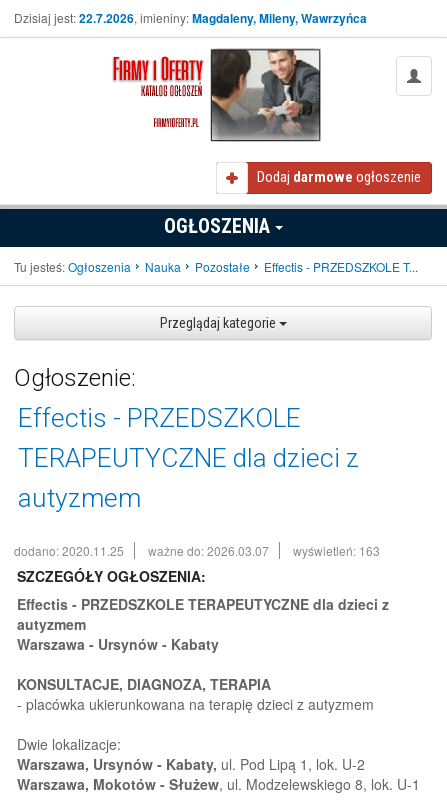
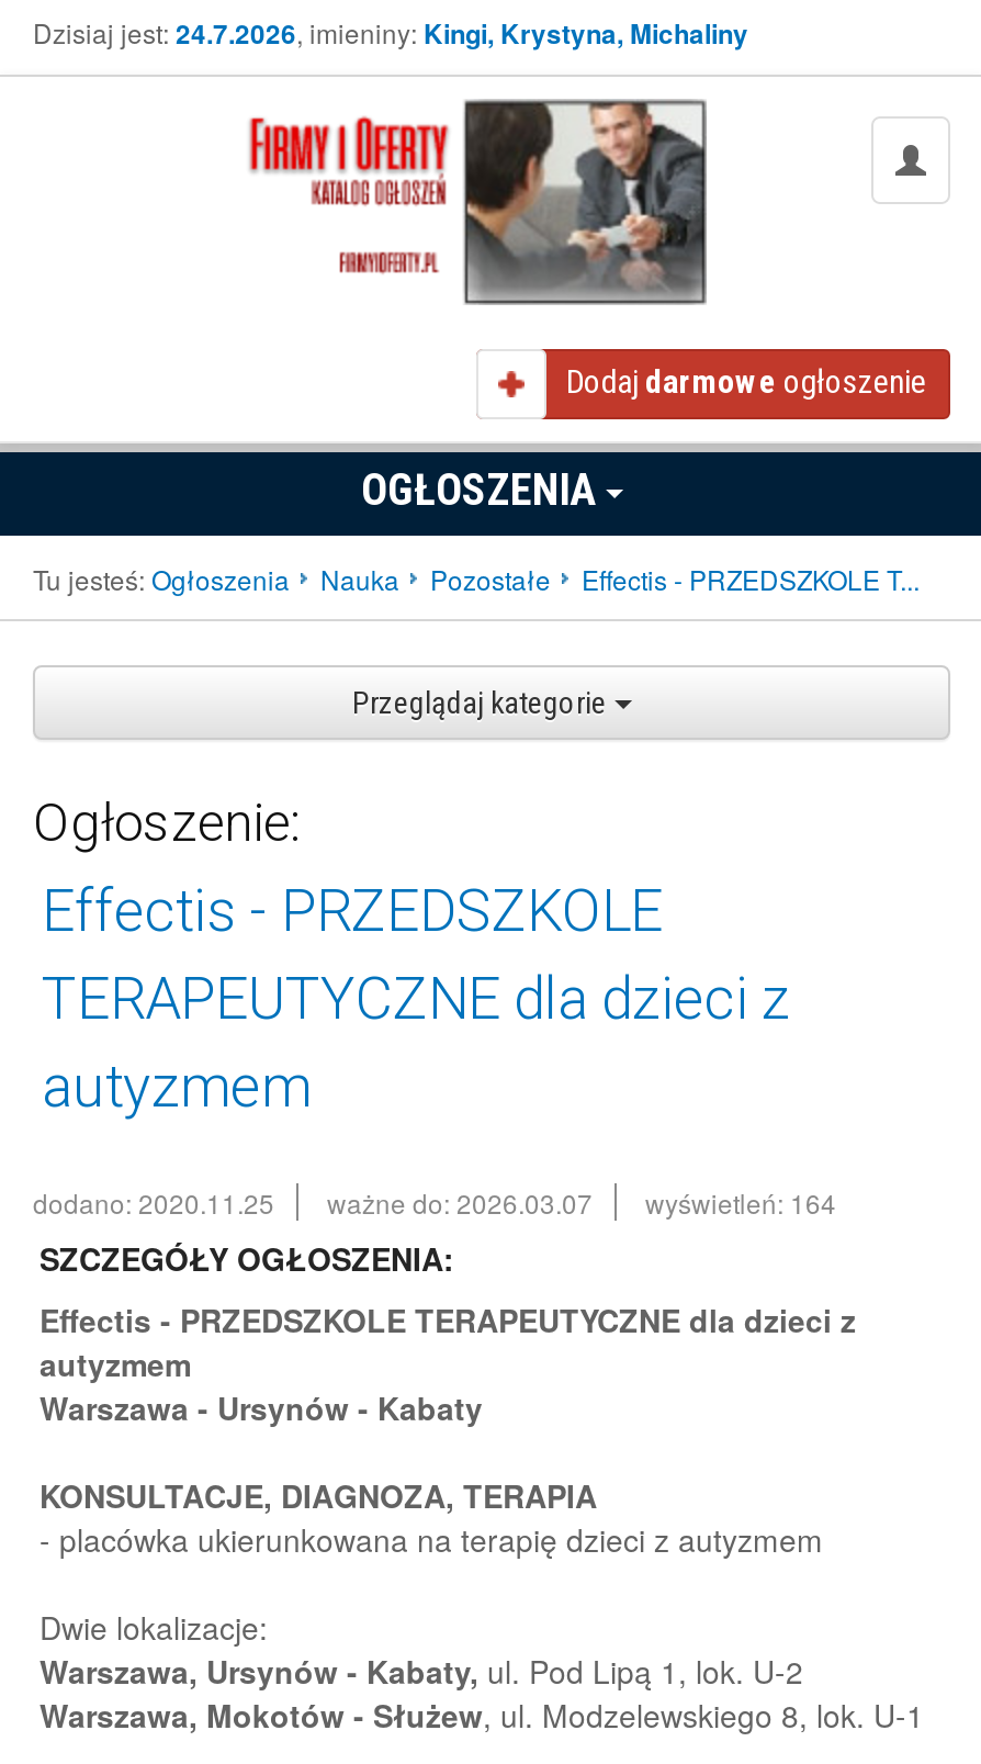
[14,9,367,27] Dzisiaj jest: 22.7.2026, imieniny: Magdaleny, Mileny, Wawrzyńca -> [33,13,748,53] Dzisiaj jest: 24.7.2026, imieniny: Kingi, Krystyna, Michaliny
[14,542,380,559] dodano: 2020.11.25 ważne do: 2026.03.07 wyświetleń: 163 -> [33,1183,836,1221] dodano: 2020.11.25 ważne do: 2026.03.07 wyświetleń: 164

